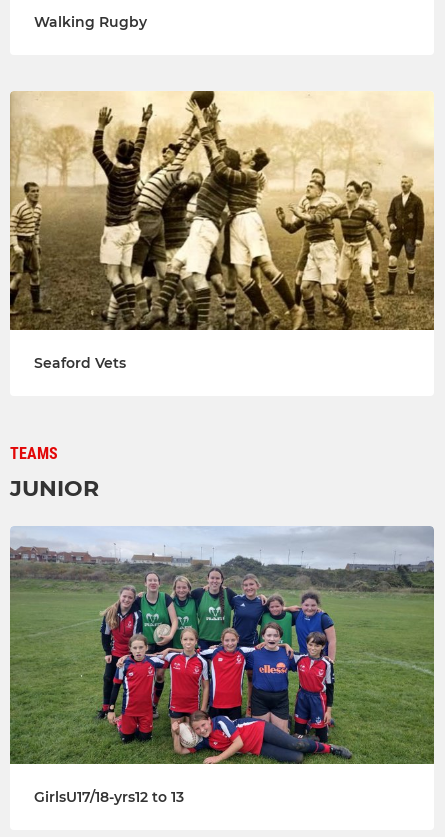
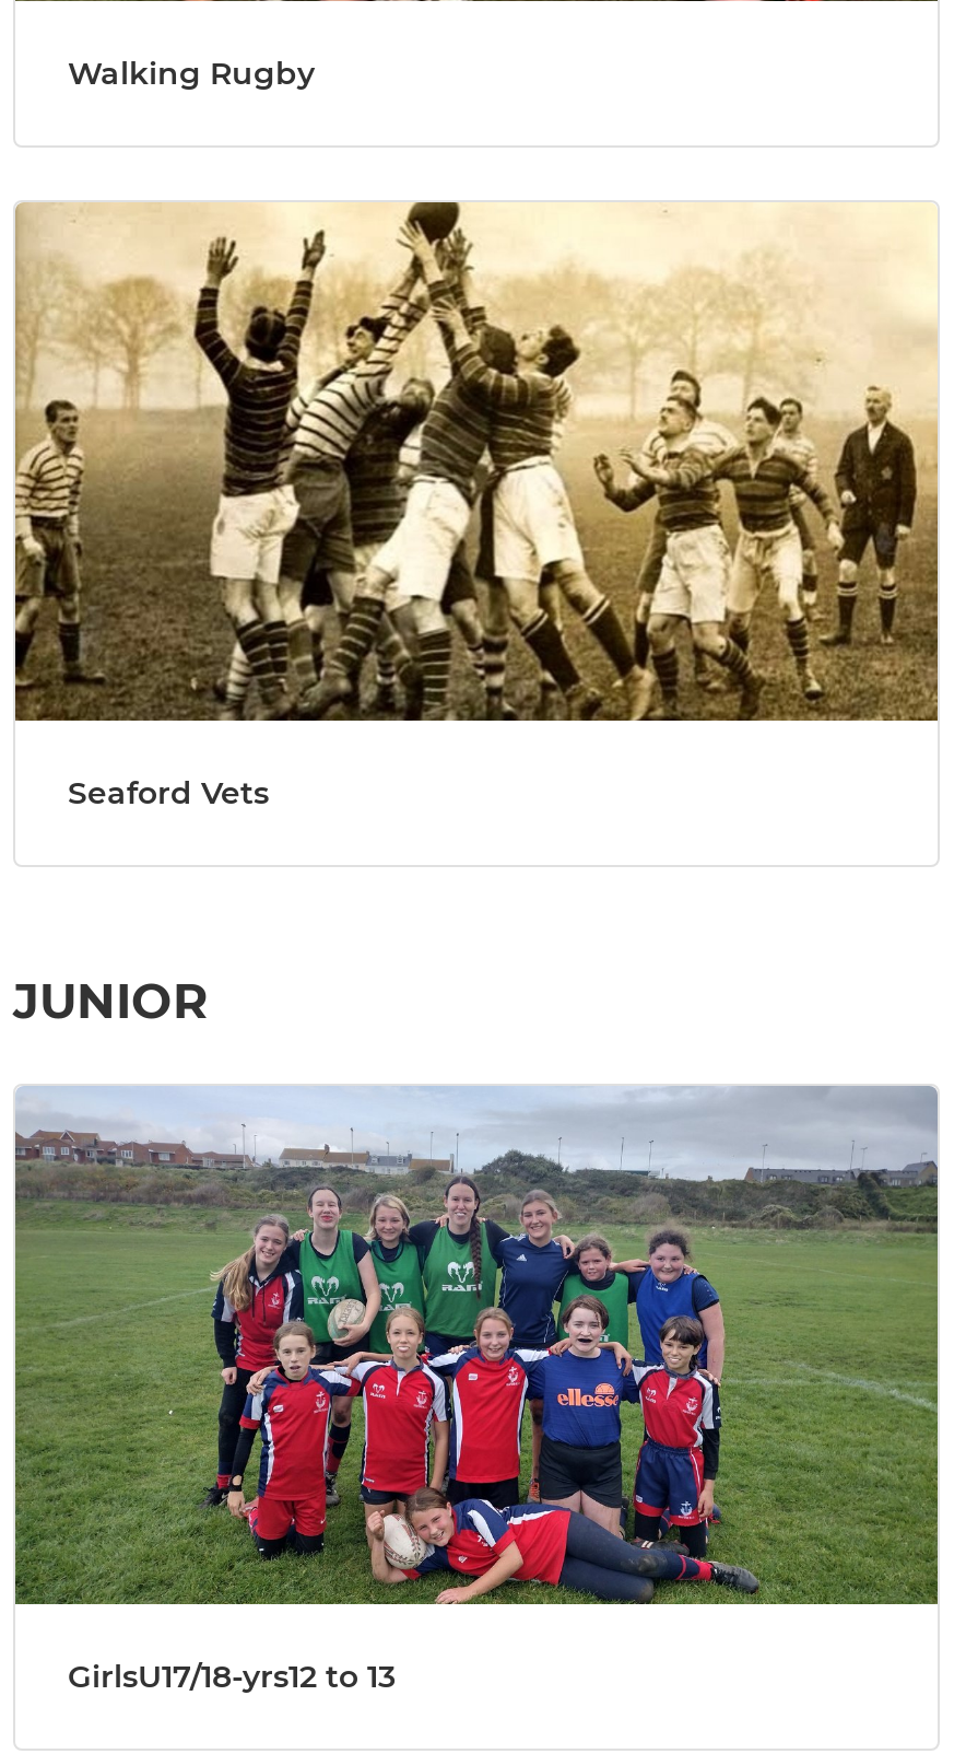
[10,443,58,462] TEAMS -> none

